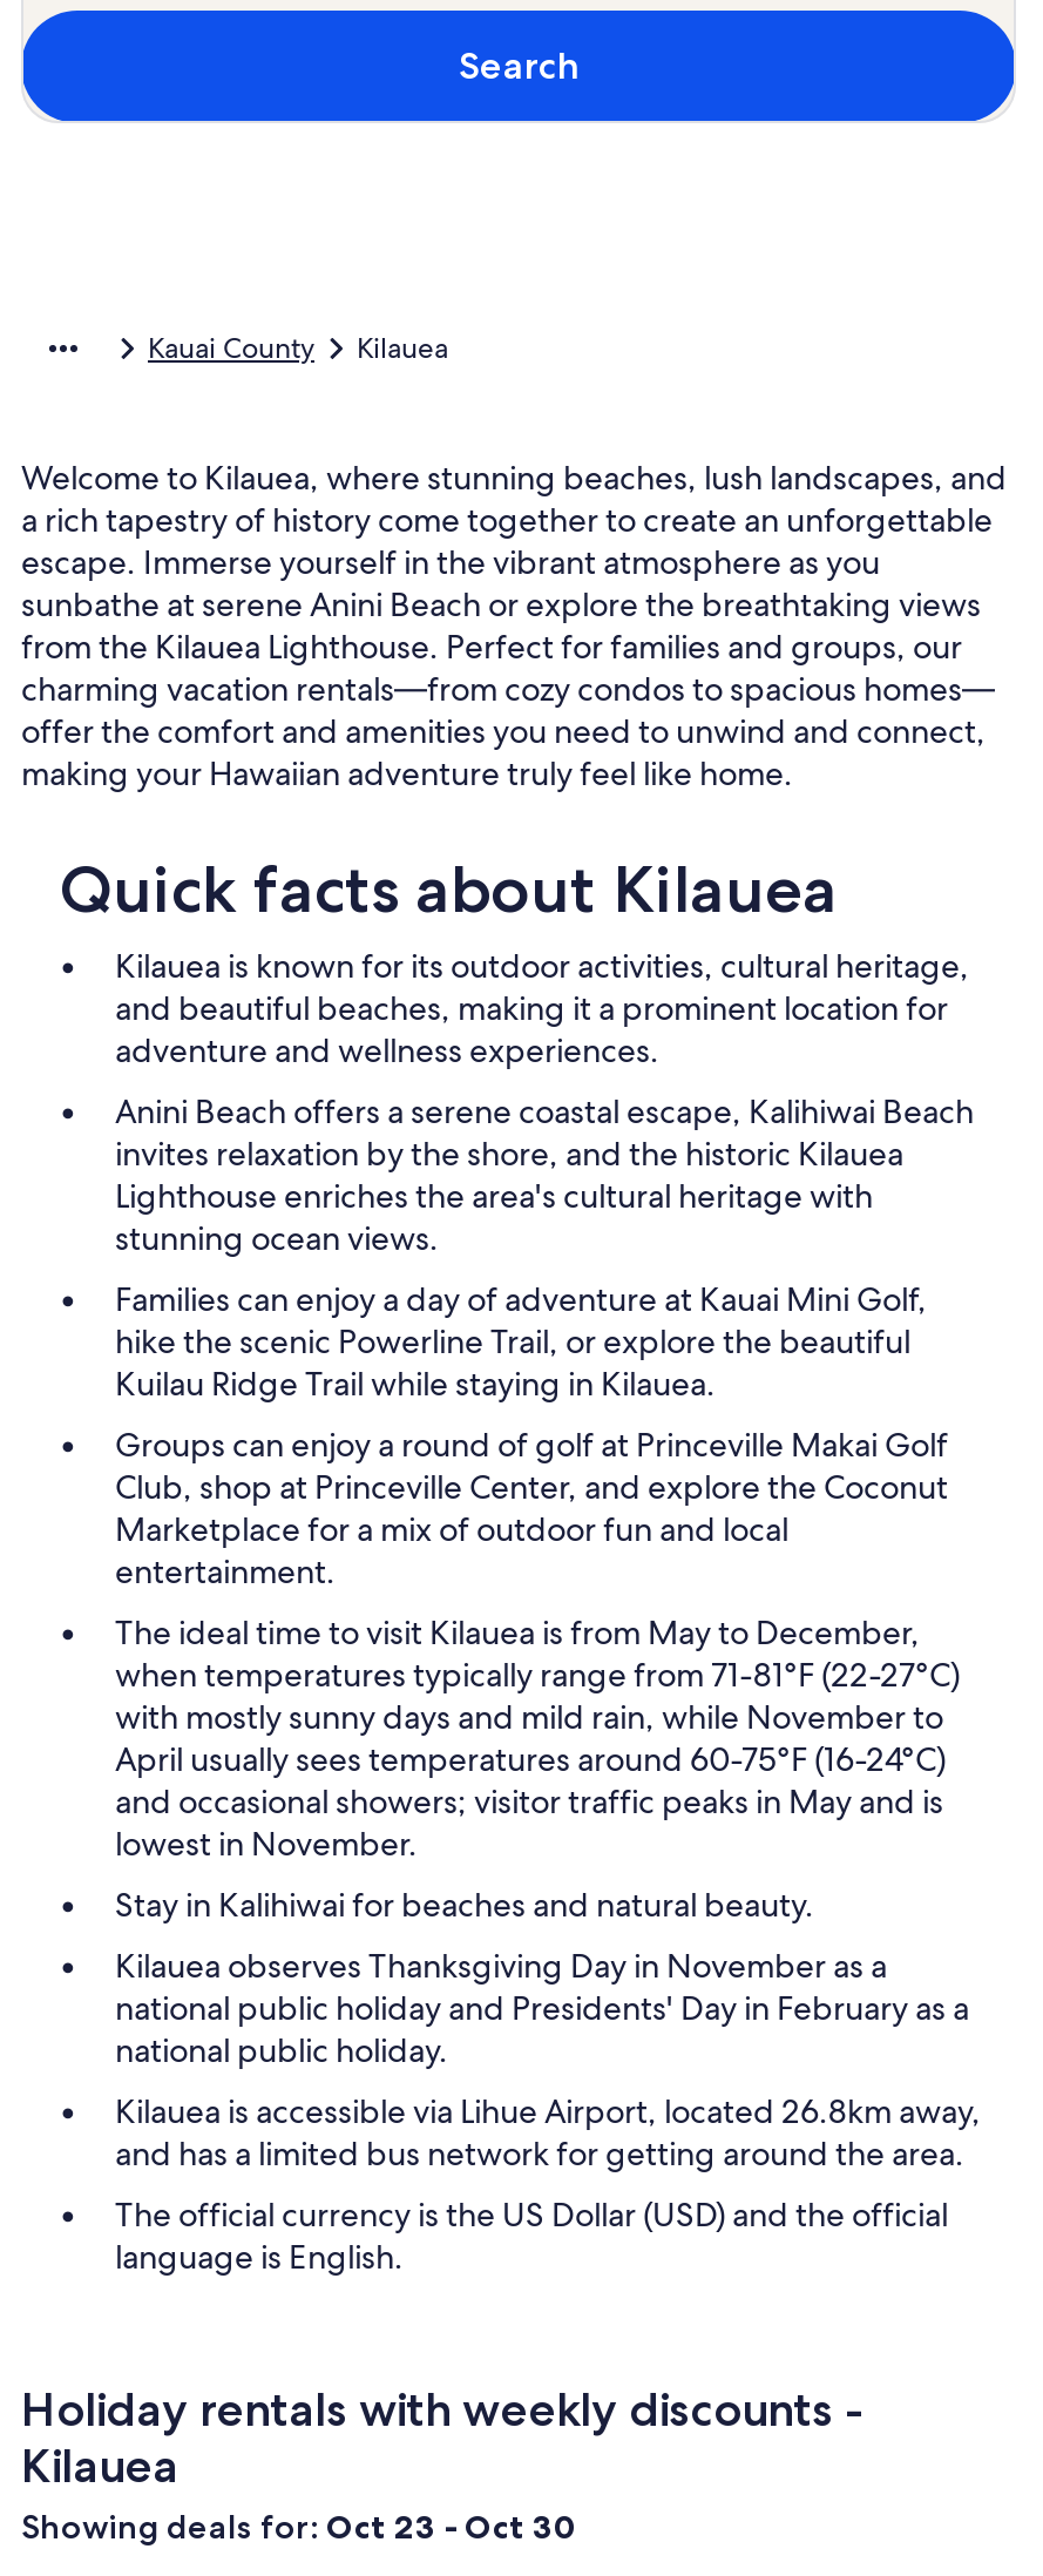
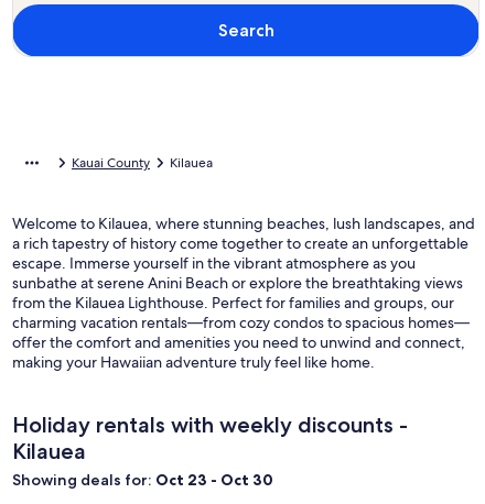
[59,848,981,2278] Quick facts about Kilauea | Kilauea is known for its outdoor activities, cultural heritage, | and beautiful beaches, making it a prominent location for | adventure and wellness experiences. | Anini Beach offers a serene coastal escape, Kalihiwai Beach | invites relaxation by the shore, and the historic Kilauea | Lighthouse enriches the area's cultural heritage with | stunning ocean views. | Families can enjoy a day of adventure at Kauai Mini Golf, | hike the scenic Powerline Trail, or explore the beautiful | Kuilau Ridge Trail while staying in Kilauea. | Groups can enjoy a round of golf at Princeville Makai Golf | Club, shop at Princeville Center, and explore the Coconut | Marketplace for a mix of outdoor fun and local | entertainment. | The ideal time to visit Kilauea is from May to December, | when temperatures typically range from 71-81°F (22-27°C) | with mostly sunny days and mild rain, while November to | April usually sees temperatures around 60-75°F (16-24°C) | and occasional showers; visitor traffic peaks in May and is | lowest in November. | Stay in Kalihiwai for beaches and natural beauty. | Kilauea observes Thanksgiving Day in November as a | national public holiday and Presidents' Day in February as a | national public holiday. | Kilauea is accessible via Lihue Airport, located 26.8km away, | and has a limited bus network for getting around the area. | The official currency is the US Dollar (USD) and the official | language is English. -> none

